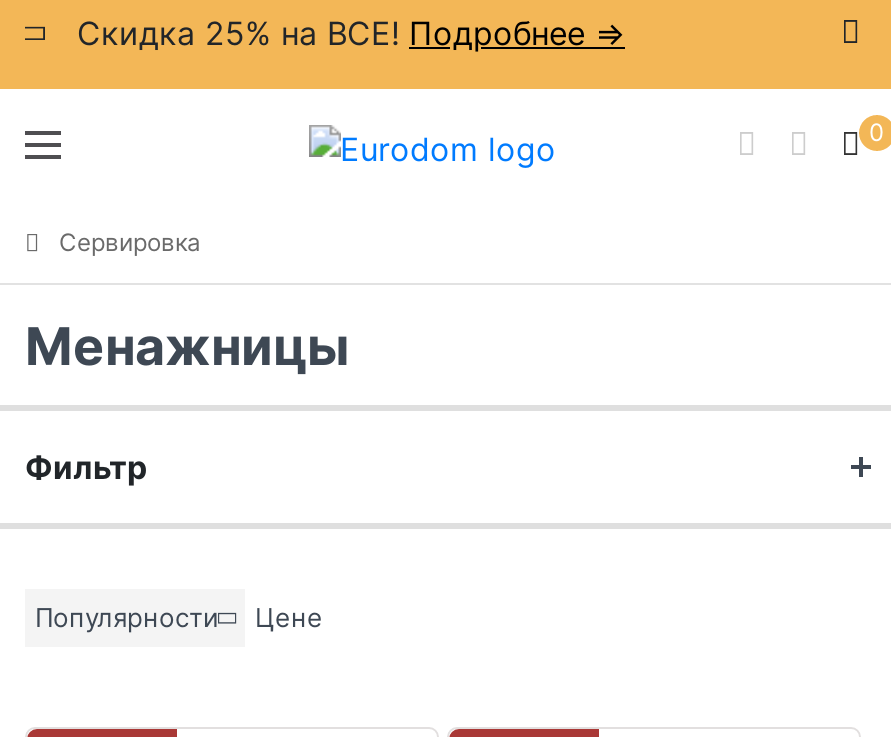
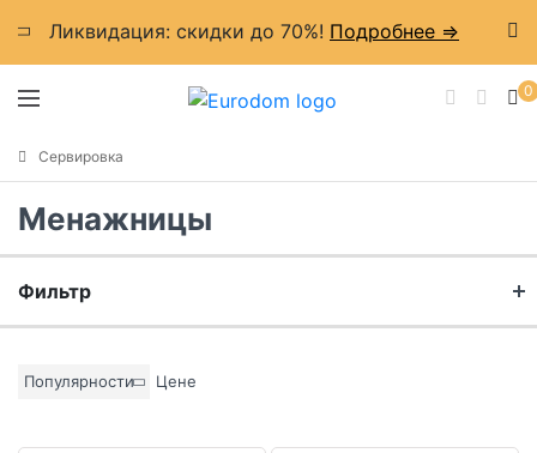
[77,13,625,53] Скидка 25% на ВСЕ! Подробнее => -> [49,19,459,43] Ликвидация: cкидки до 70%! Подробнее =>

